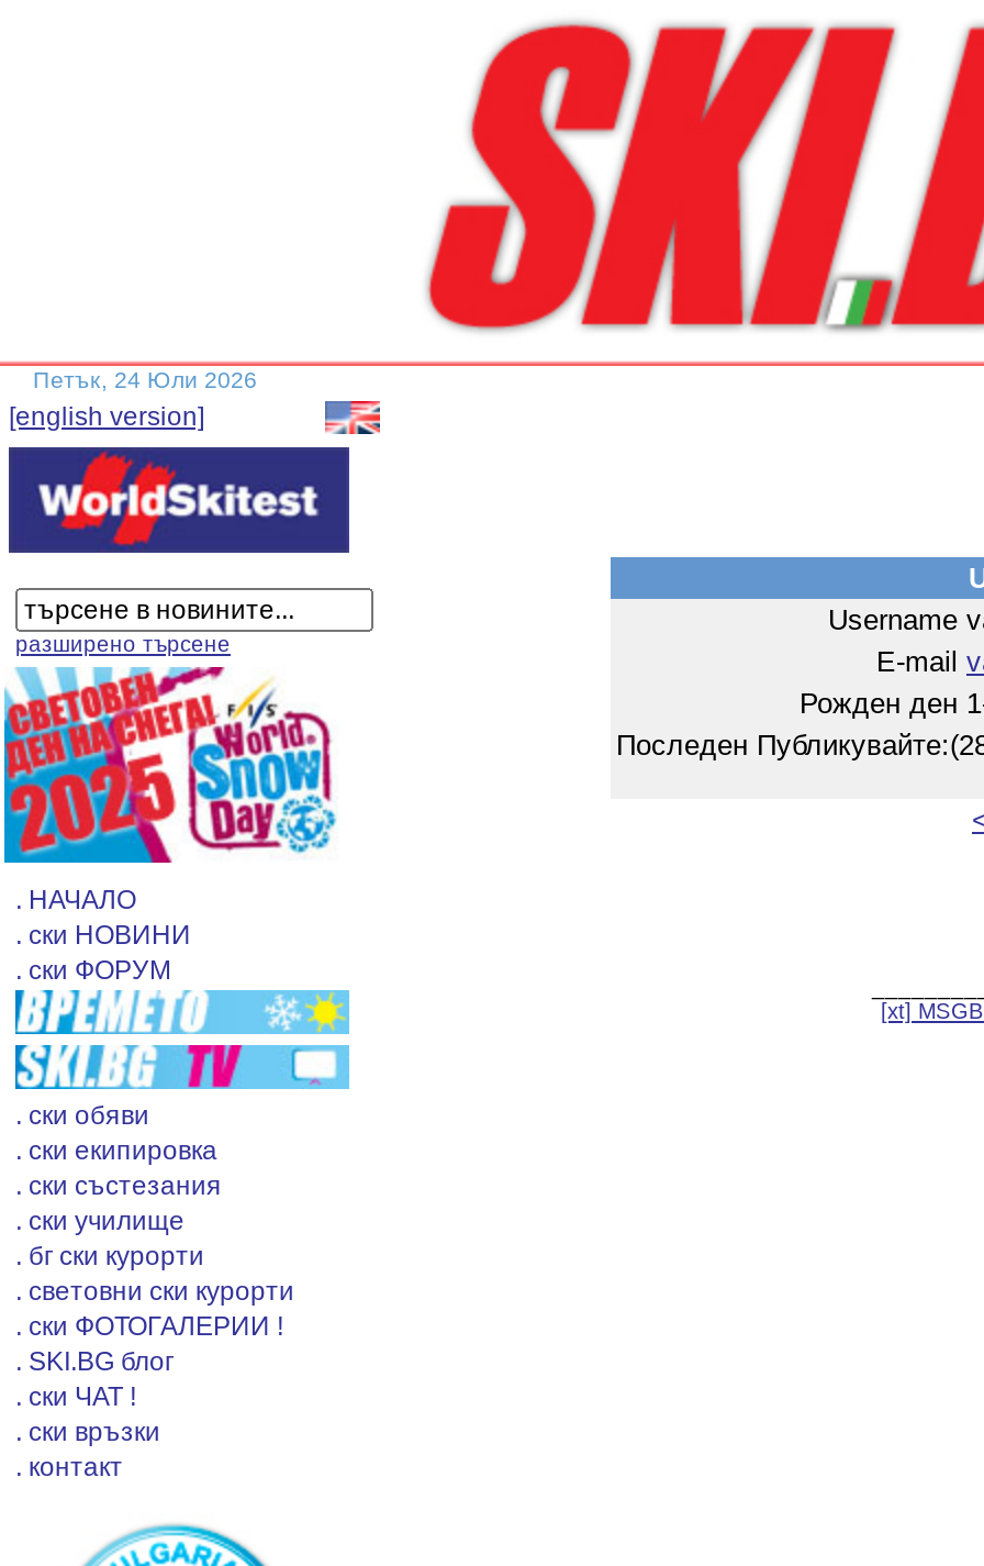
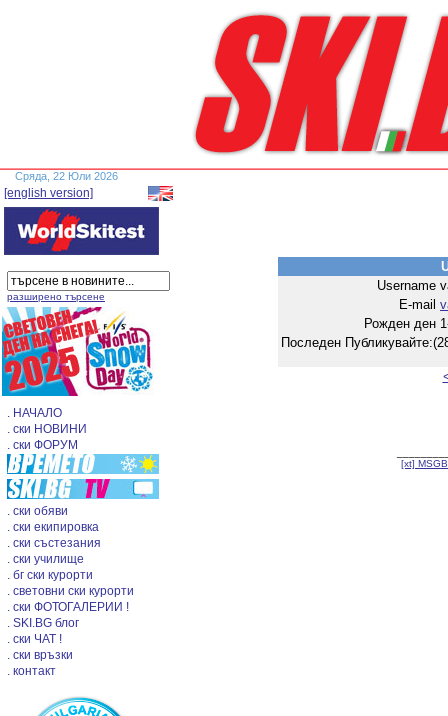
[0,366,257,392] Петък, 24 Юли 2026 -> [0,170,118,182] Сряда, 22 Юли 2026

